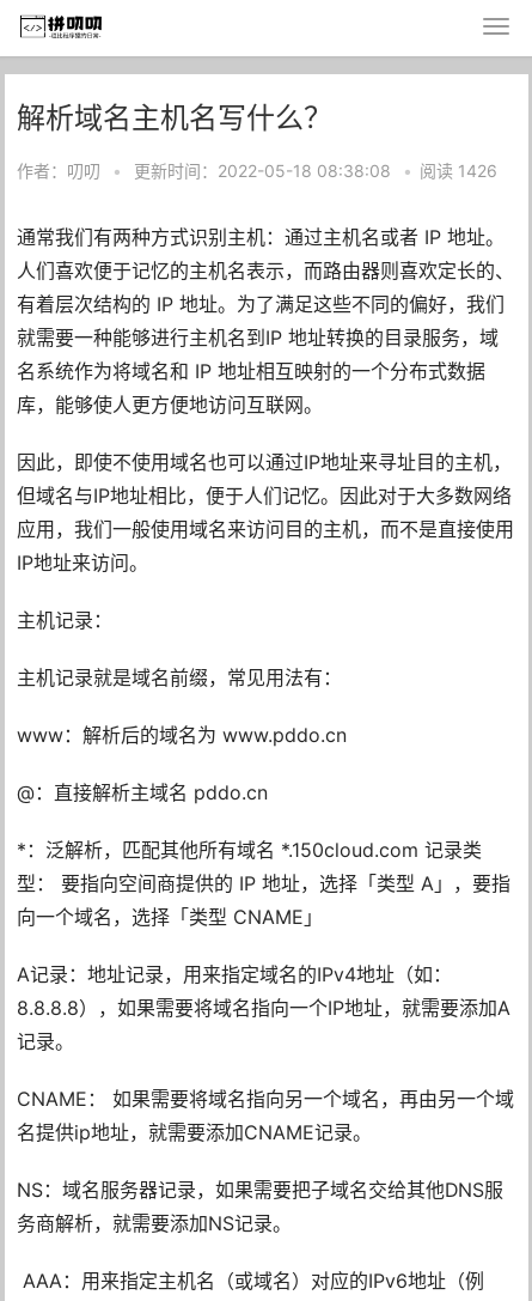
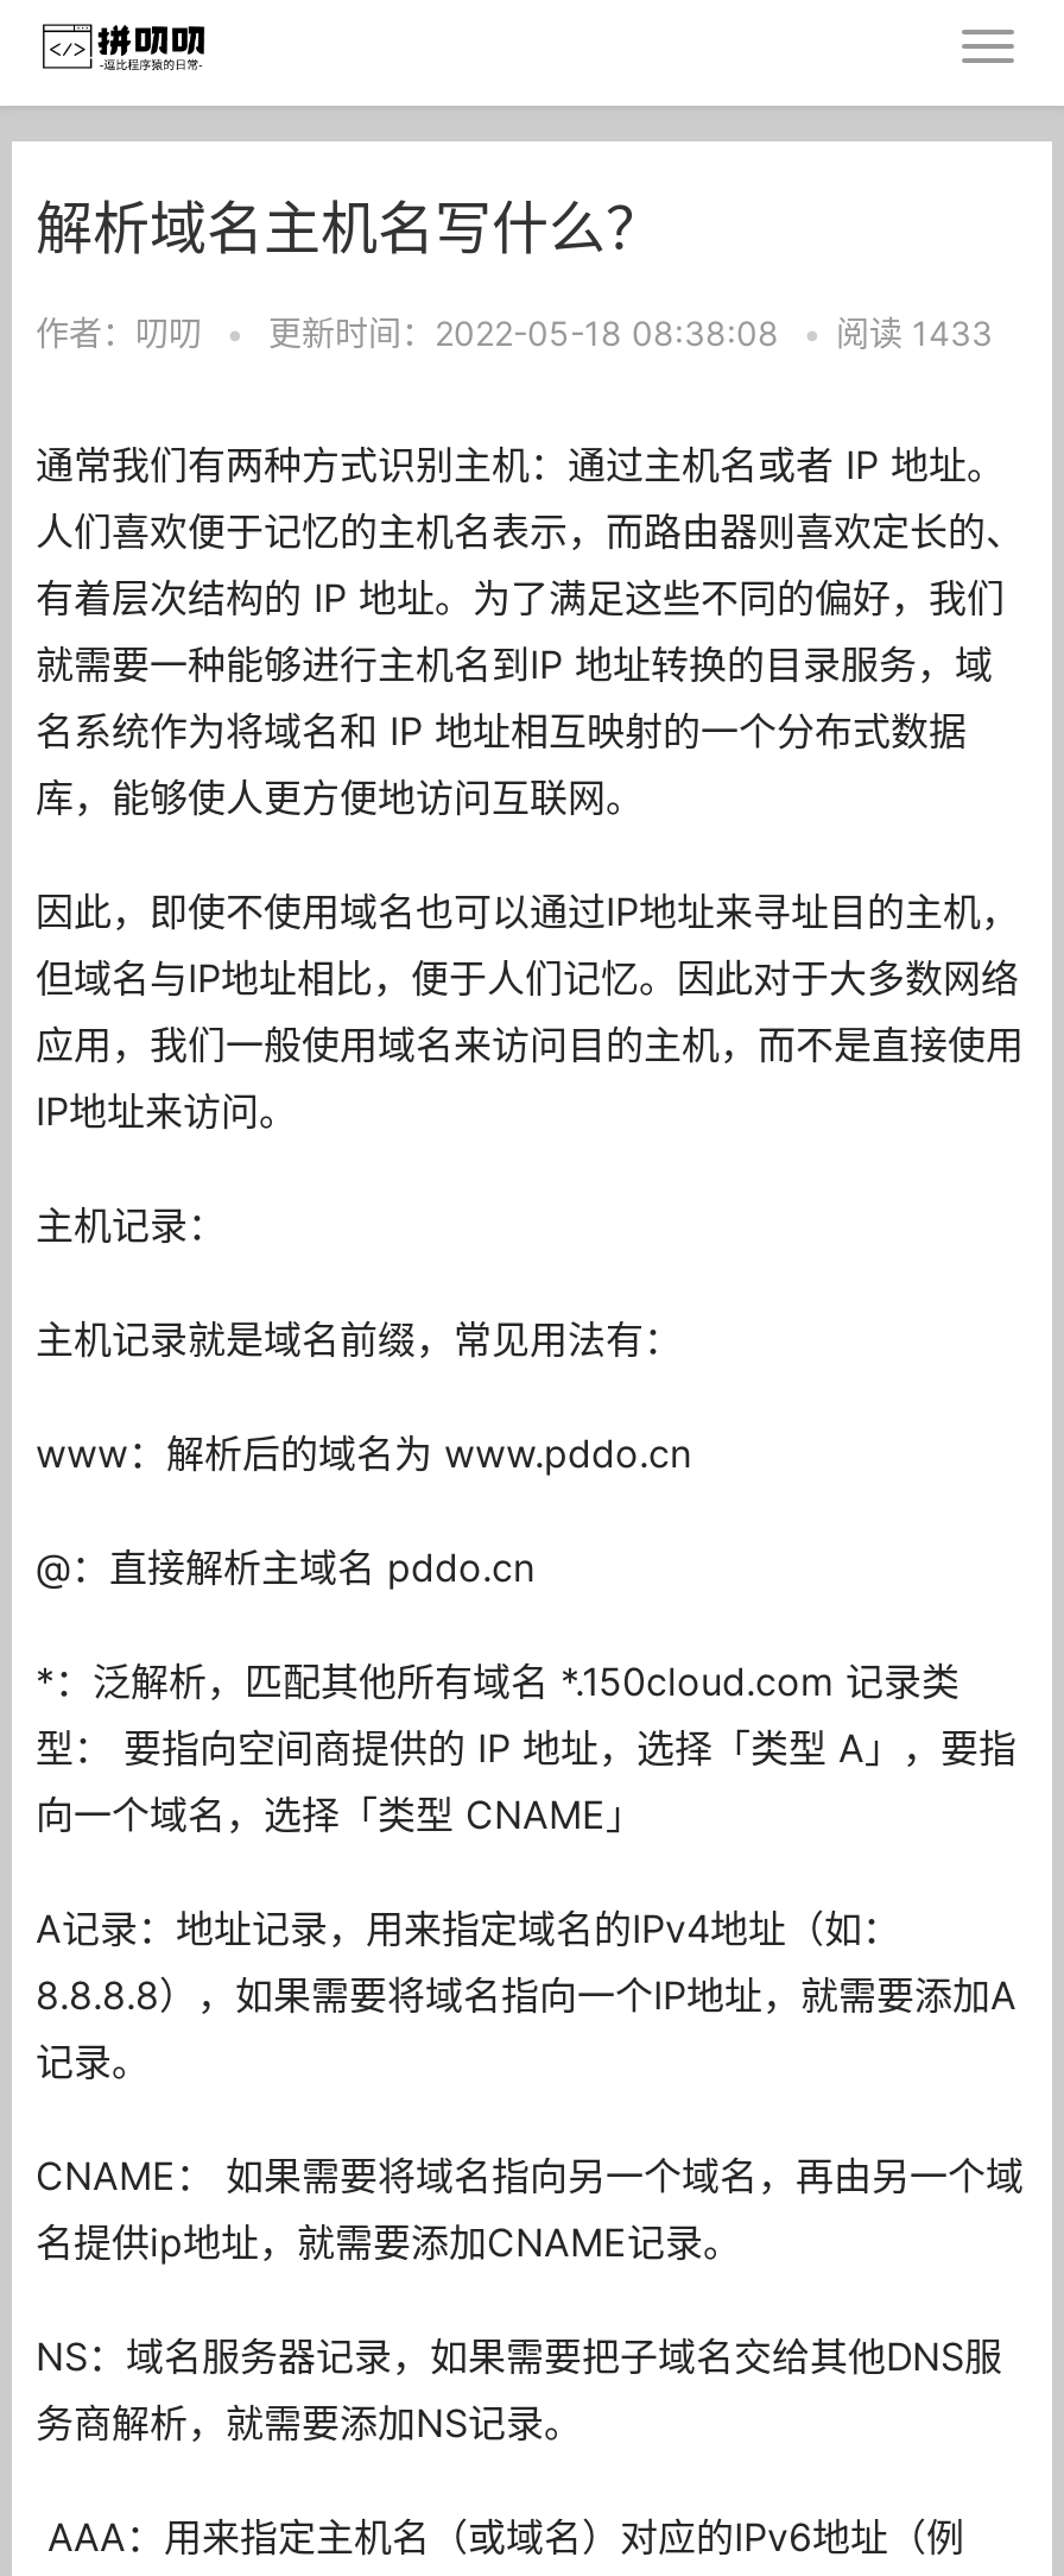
[17,160,497,181] 作者：叨叨 • 更新时间：2022-05-18 08:38:08 • 阅读 1426 -> [36,312,993,353] 作者：叨叨 • 更新时间：2022-05-18 08:38:08 • 阅读 1433

